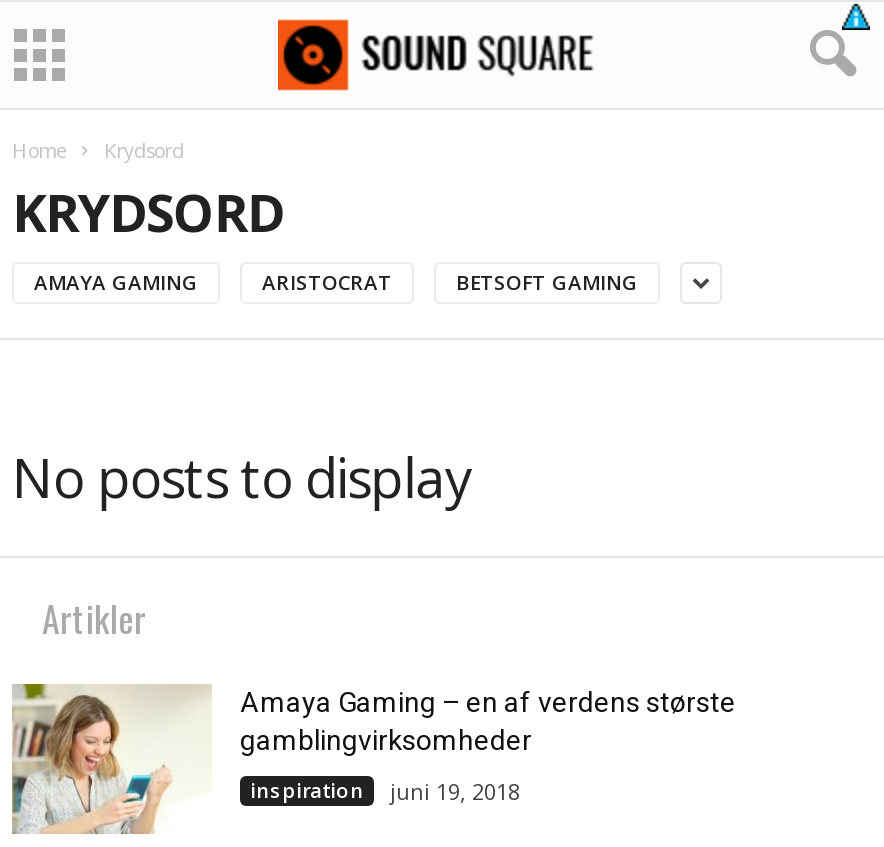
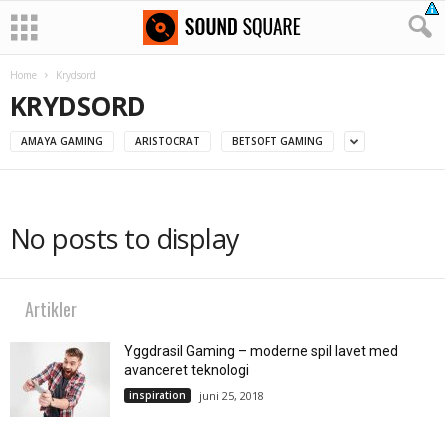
[10,682,736,834] [image] | Amaya Gaming – en af verdens største | gamblingvirksomheder -> [10,342,398,418] [image] | Yggdrasil Gaming – moderne spil lavet med | avanceret teknologi
[250,776,520,806] inspiration juni 19, 2018 -> [129,388,264,403] inspiration juni 25, 2018

